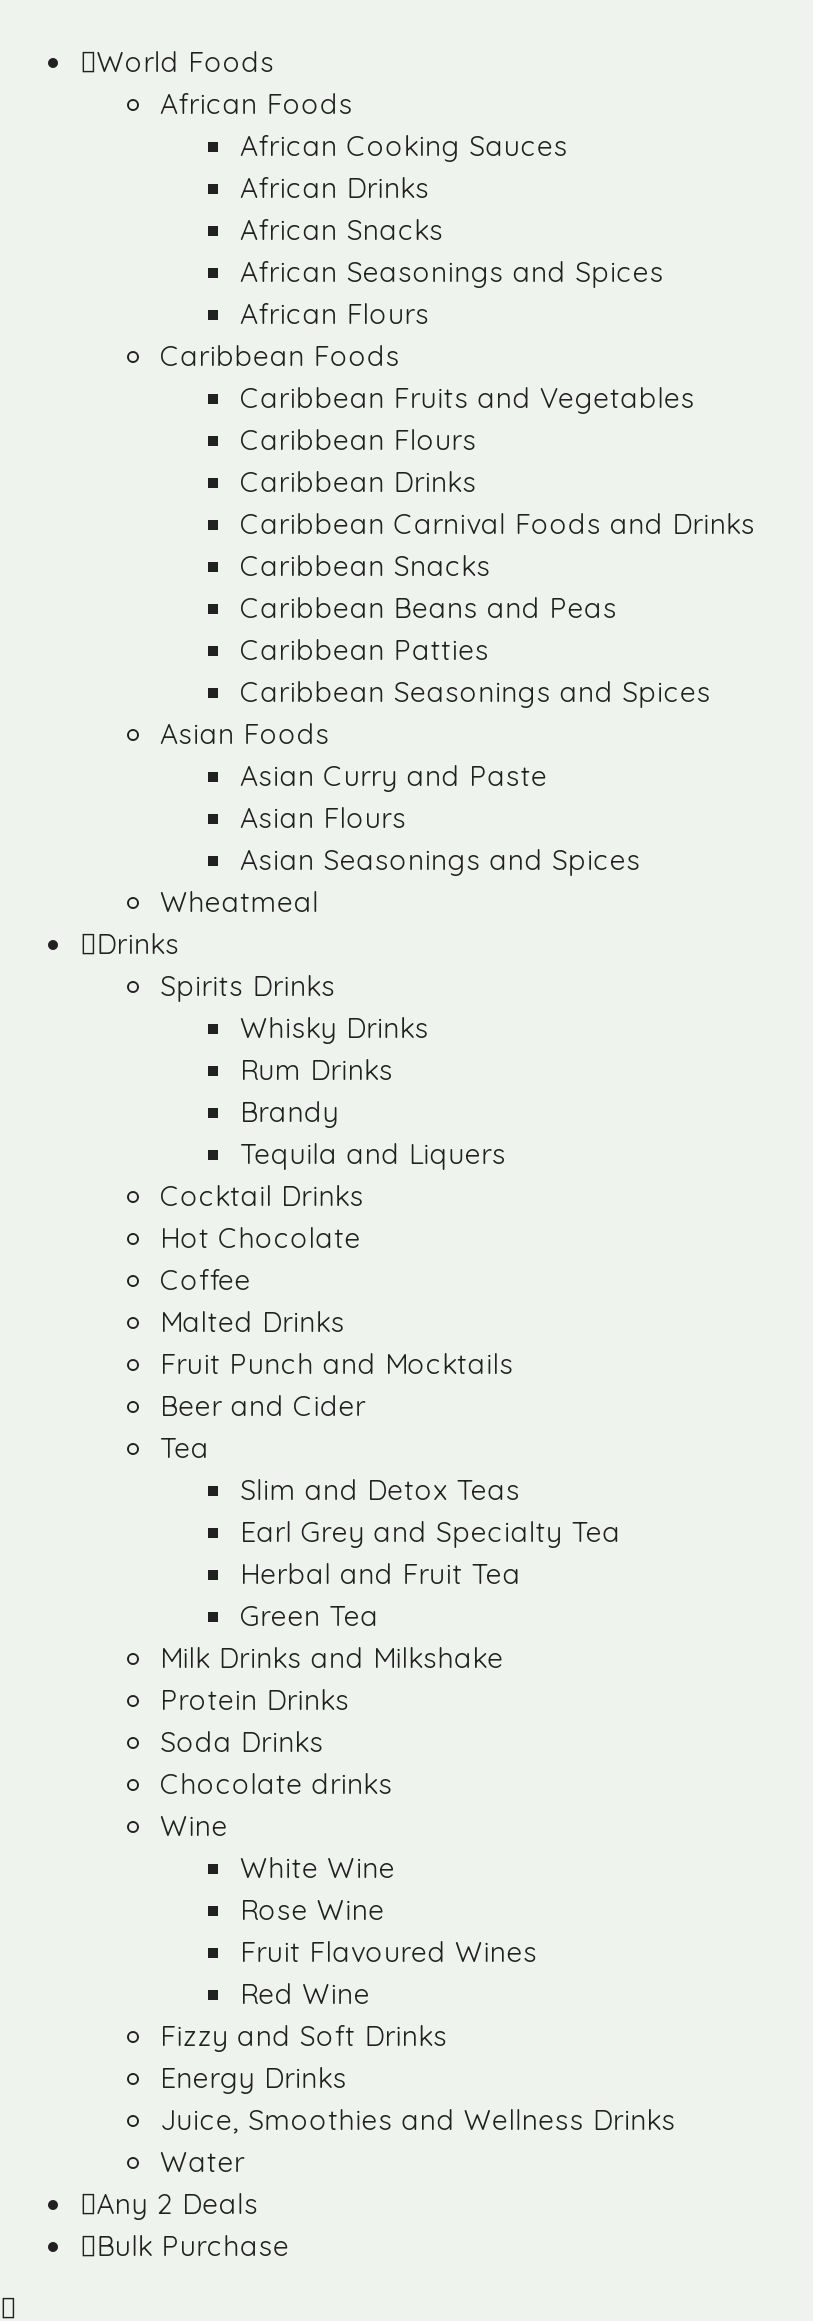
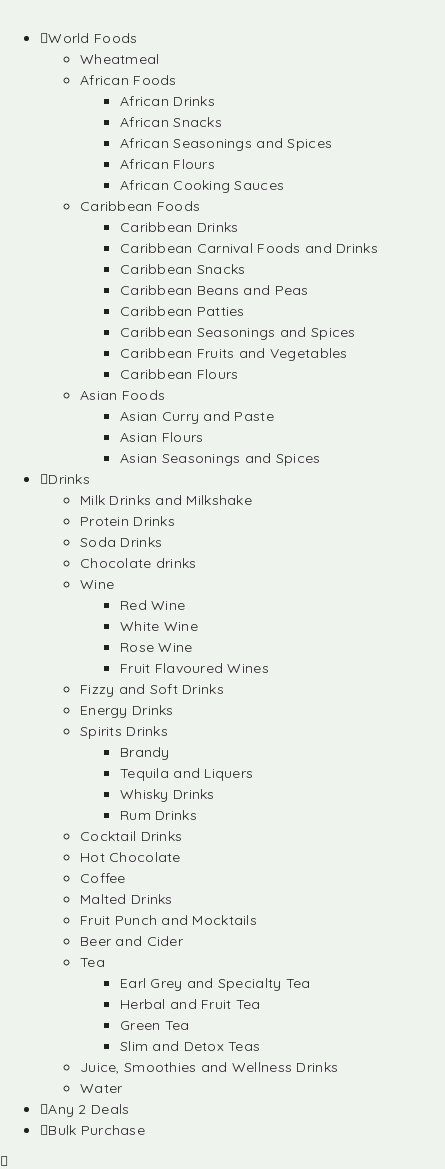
moved [160,86,353,122] -> [80,71,177,89]: African Foods
moved [240,128,568,164] -> [120,176,284,194]: African Cooking Sauces
moved [160,338,400,374] -> [80,197,200,215]: Caribbean Foods
moved [240,380,695,458] -> [120,344,348,383]: Caribbean Fruits and Vegetables | Caribbean Flours
moved [240,464,756,710] -> [120,218,378,341]: Caribbean Drinks | Caribbean Carnival Foods and Drinks | Caribbean Snacks | Caribbean Beans and Peas | Caribbean Patties | Caribbean Seasonings and Spices
moved [160,716,641,878] -> [80,386,321,467]: Asian Foods | Asian Curry and Paste | Asian Flours | Asian Seasonings and Spices
moved [160,884,319,920] -> [80,50,159,68]: Wheatmeal
moved [160,968,336,1004] -> [80,722,168,740]: Spirits Drinks
moved [240,1010,429,1088] -> [120,785,215,824]: Whisky Drinks | Rum Drinks
moved [240,1094,507,1172] -> [120,743,253,782]: Brandy | Tequila and Liquers
moved [160,1178,514,1466] -> [80,827,257,971]: Cocktail Drinks | Hot Chocolate | Coffee | Malted Drinks | Fruit Punch and Mocktails | Beer and Cider | Tea
moved [240,1472,521,1508] -> [120,1037,260,1055]: Slim and Detox Teas
moved [240,1514,621,1634] -> [120,974,311,1034]: Earl Grey and Specialty Tea | Herbal and Fruit Tea | Green Tea
moved [160,1640,538,2096] -> [80,491,269,719]: Milk Drinks and Milkshake | Protein Drinks | Soda Drinks | ... | Fizzy and Soft Drinks | Energy Drinks

